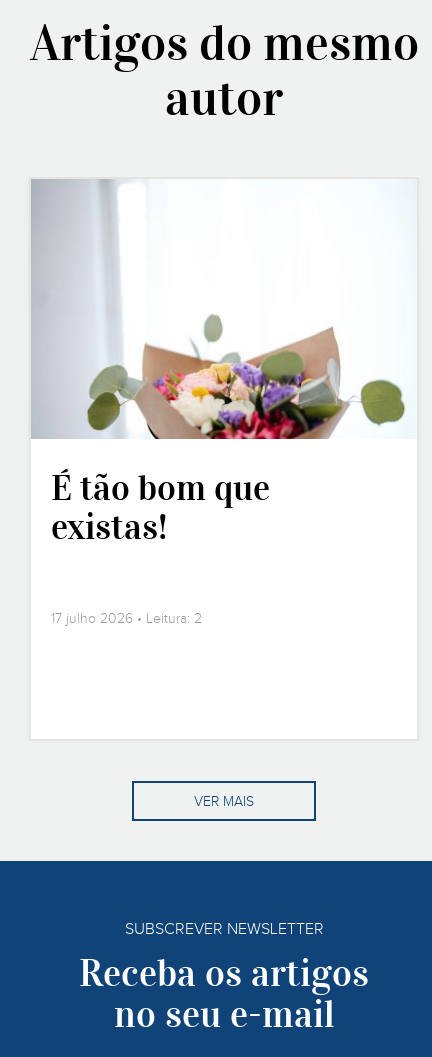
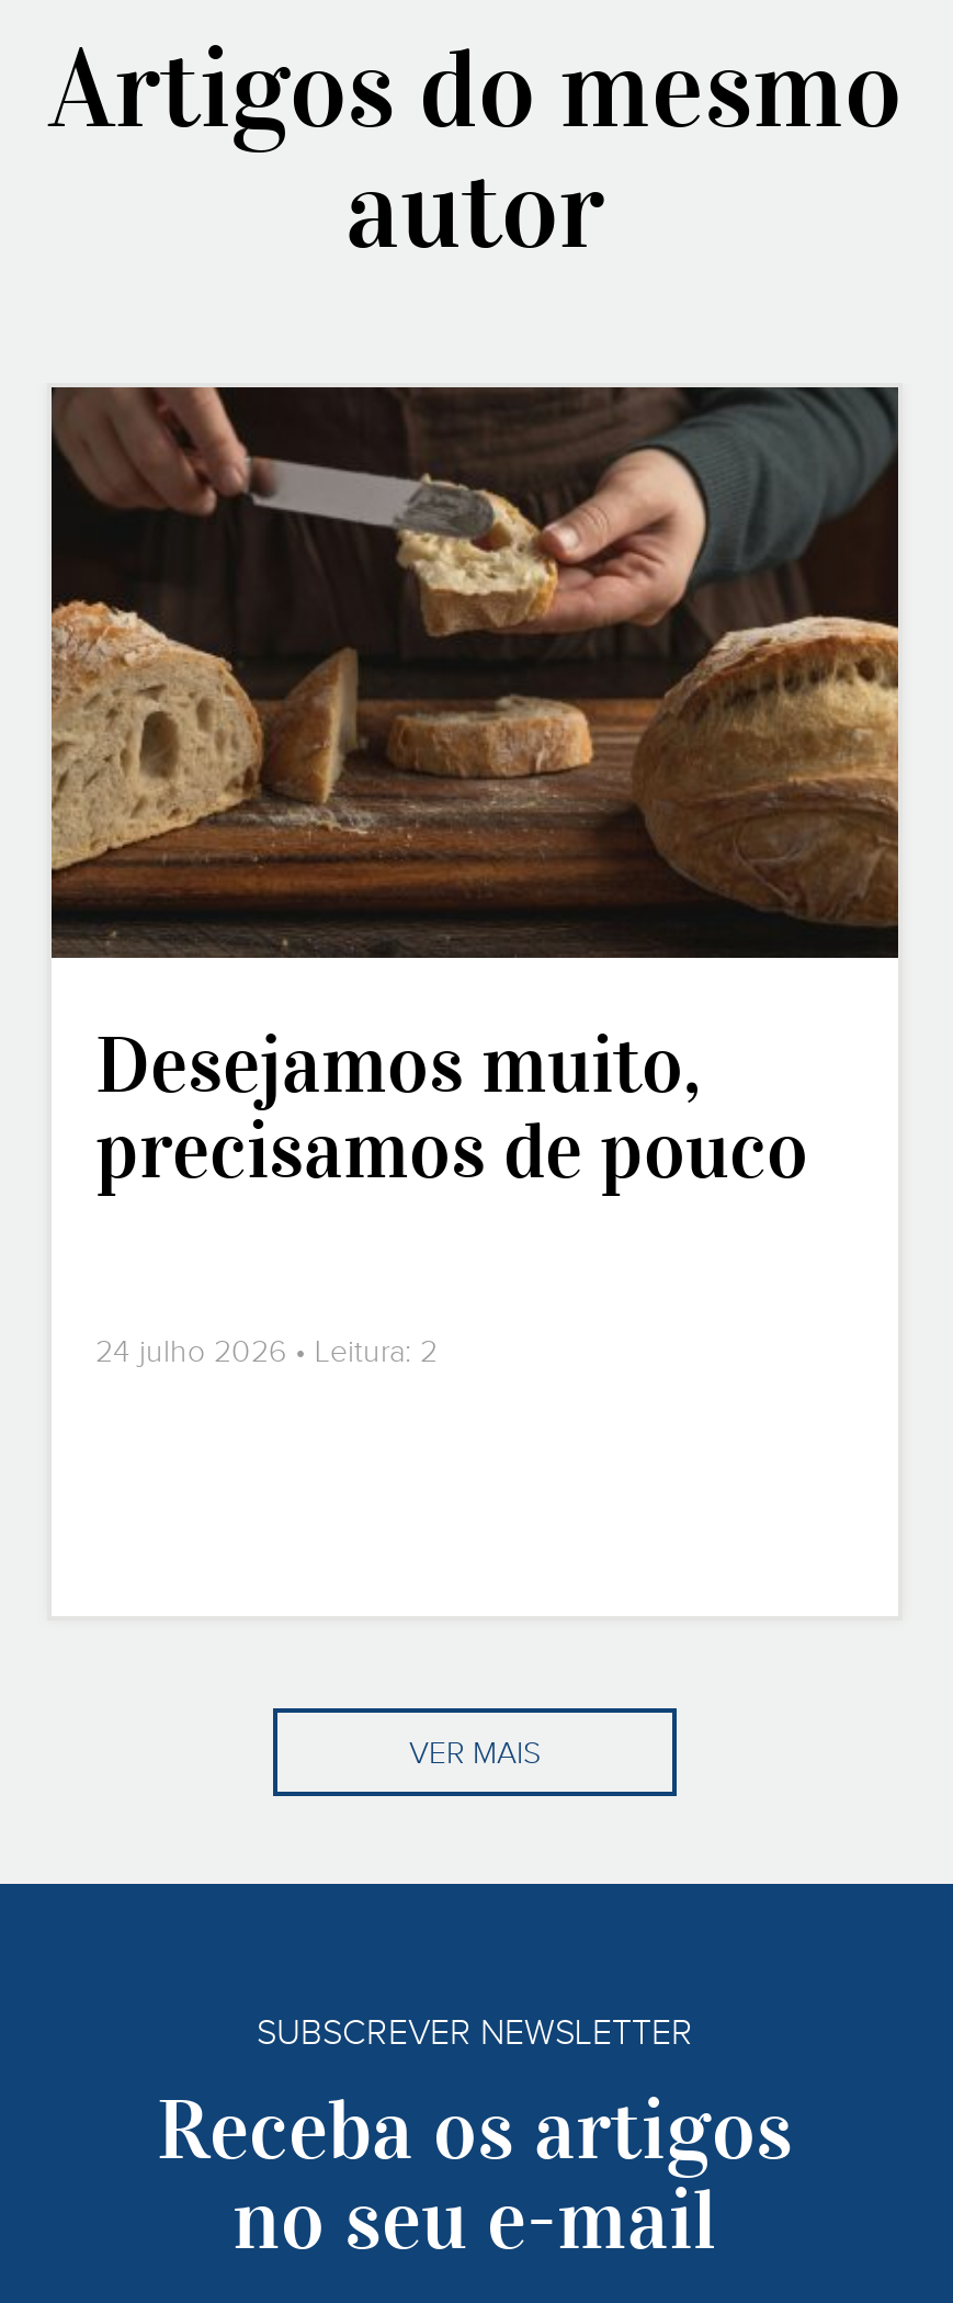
[31,179,417,550] [image] | É tão bom que | existas! -> [49,385,900,1201] [image] | Desejamos muito, | precisamos de pouco
[51,611,202,627] 17 julho 2026 • Leitura: 2 -> [95,1335,438,1370] 24 julho 2026 • Leitura: 2

